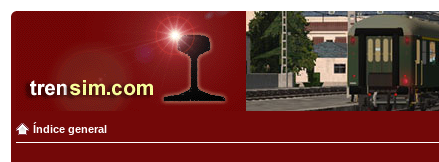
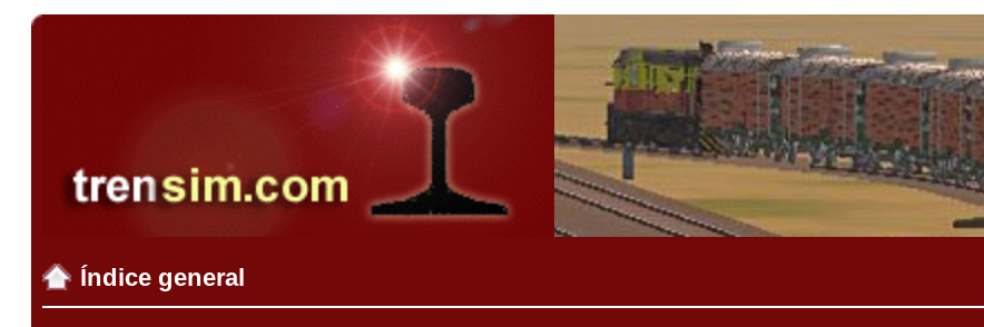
[246,10,436,112] [image] -> [552,12,977,239] [image]

